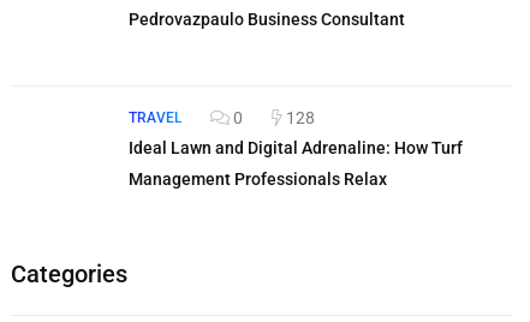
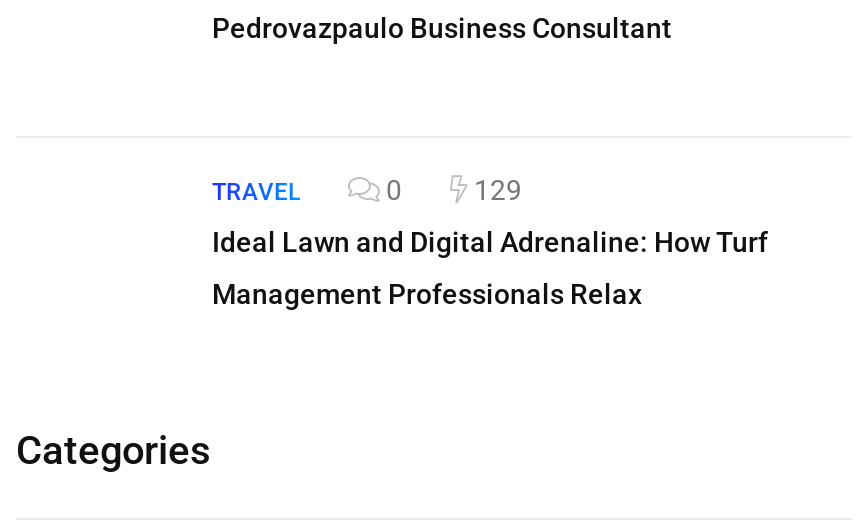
[282,108,315,127] 128 -> [468,173,522,205] 129

